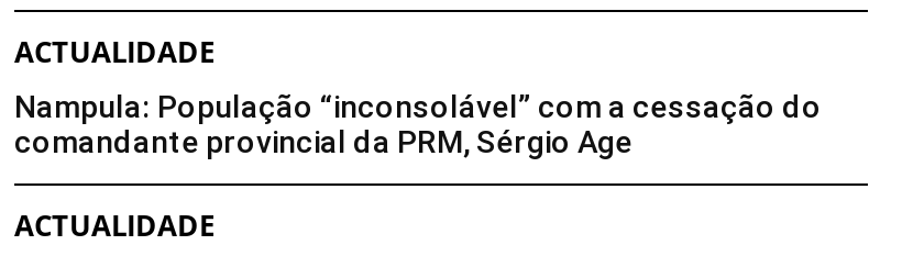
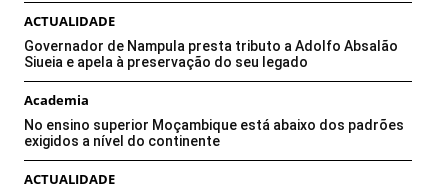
[14,90,822,160] Nampula: População “inconsolável” com a cessação do | comandante provincial da PRM, Sérgio Age -> [24,38,404,149] Governador de Nampula presta tributo a Adolfo Absalão | Siueia e apela à preservação do seu legado | Academia | No ensino superior Moçambique está abaixo dos padrões | exigidos a nível do continente

